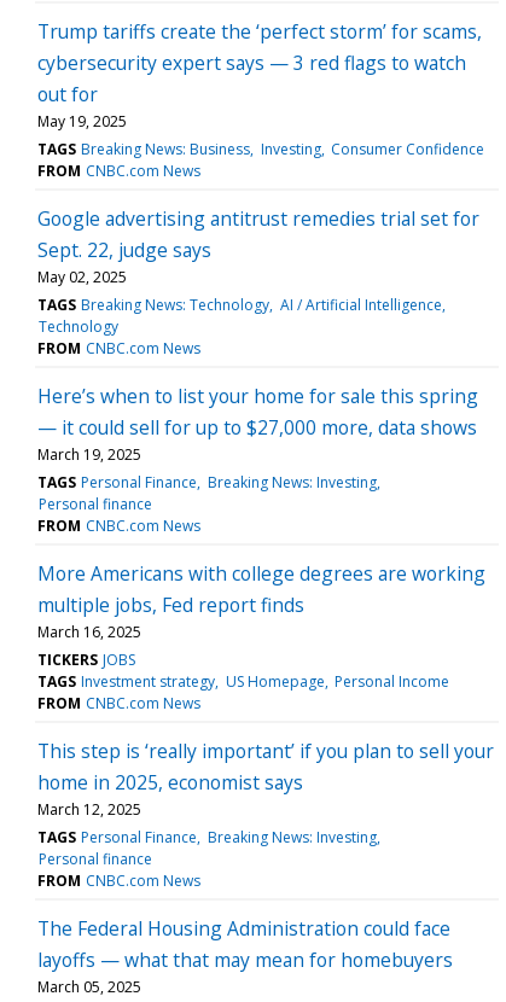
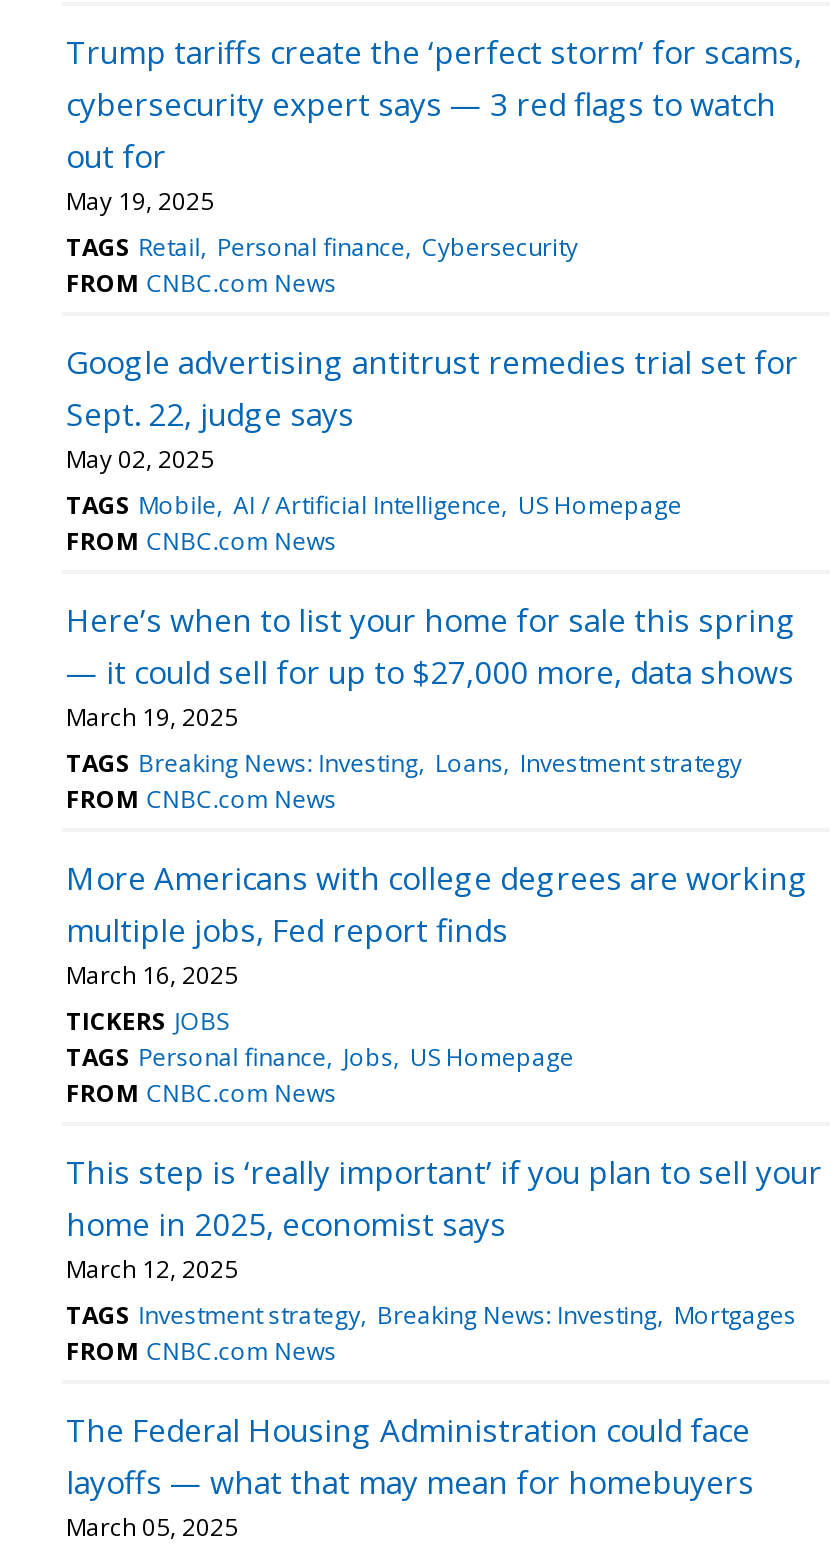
[37,139,484,159] TAGS Breaking News: Business Investing Consumer Confidence -> [66,230,578,264] TAGS Retail Personal finance Cybersecurity
[37,294,442,337] TAGS Breaking News: Technology AI / Artificial Intelligence | Technology -> [66,488,682,522] TAGS Mobile AI / Artificial Intelligence US Homepage
[37,472,376,514] TAGS Personal Finance Breaking News: Investing | Personal finance -> [66,746,742,780] TAGS Breaking News: Investing Loans Investment strategy
[37,671,449,692] TAGS Investment strategy US Homepage Personal Income -> [66,1040,574,1074] TAGS Personal finance Jobs US Homepage
[37,827,376,869] TAGS Personal Finance Breaking News: Investing | Personal finance -> [66,1298,796,1332] TAGS Investment strategy Breaking News: Investing Mortgages

